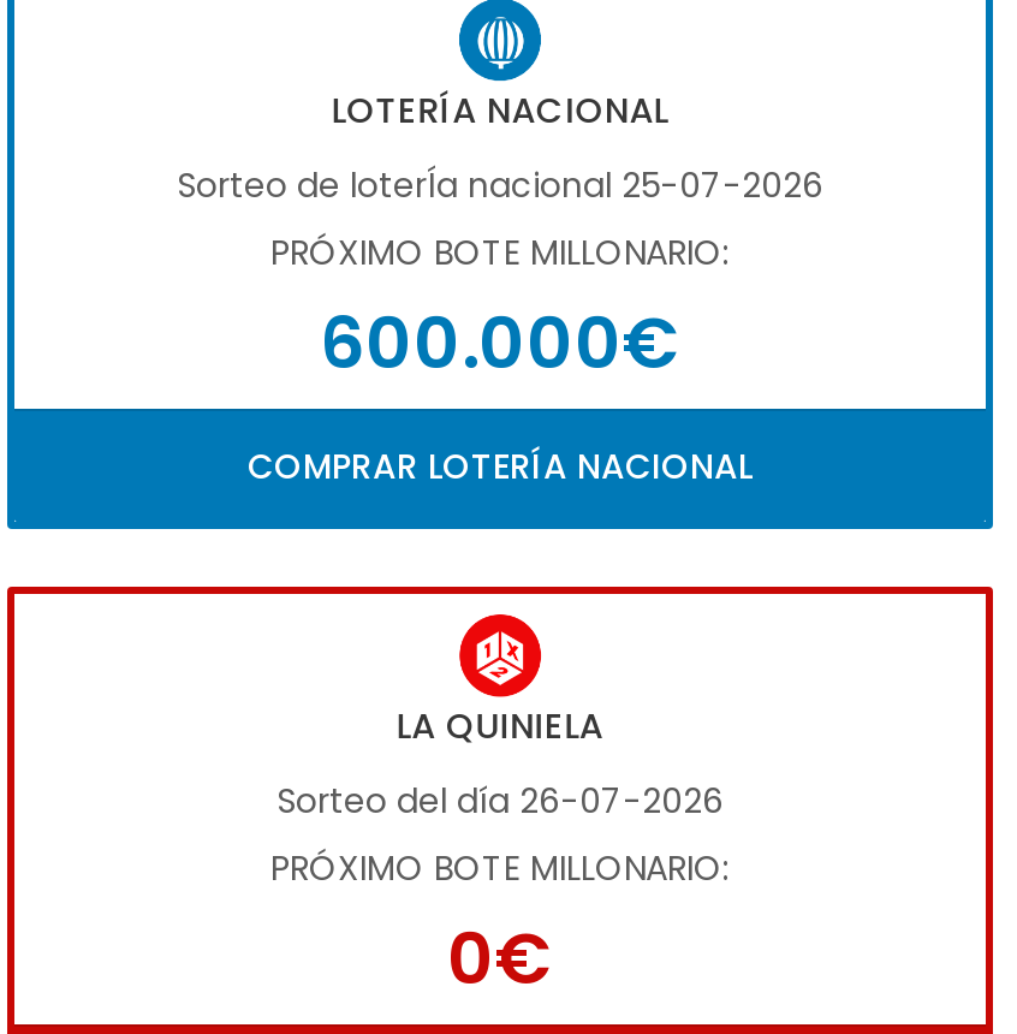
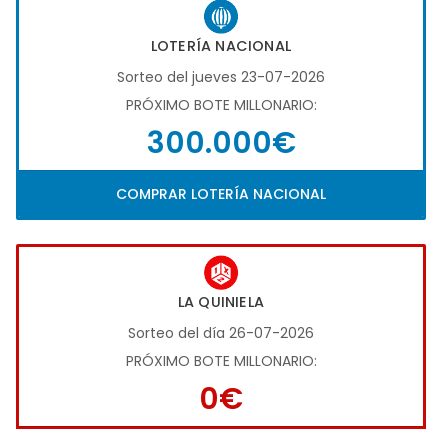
[177,162,823,210] Sorteo de loterÍa nacional 25-07-2026 -> [117,67,325,87] Sorteo del jueves 23-07-2026
[320,294,680,392] 600.000€ -> [146,122,295,163] 300.000€

